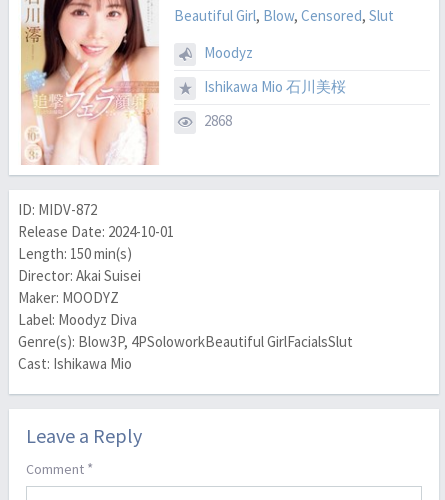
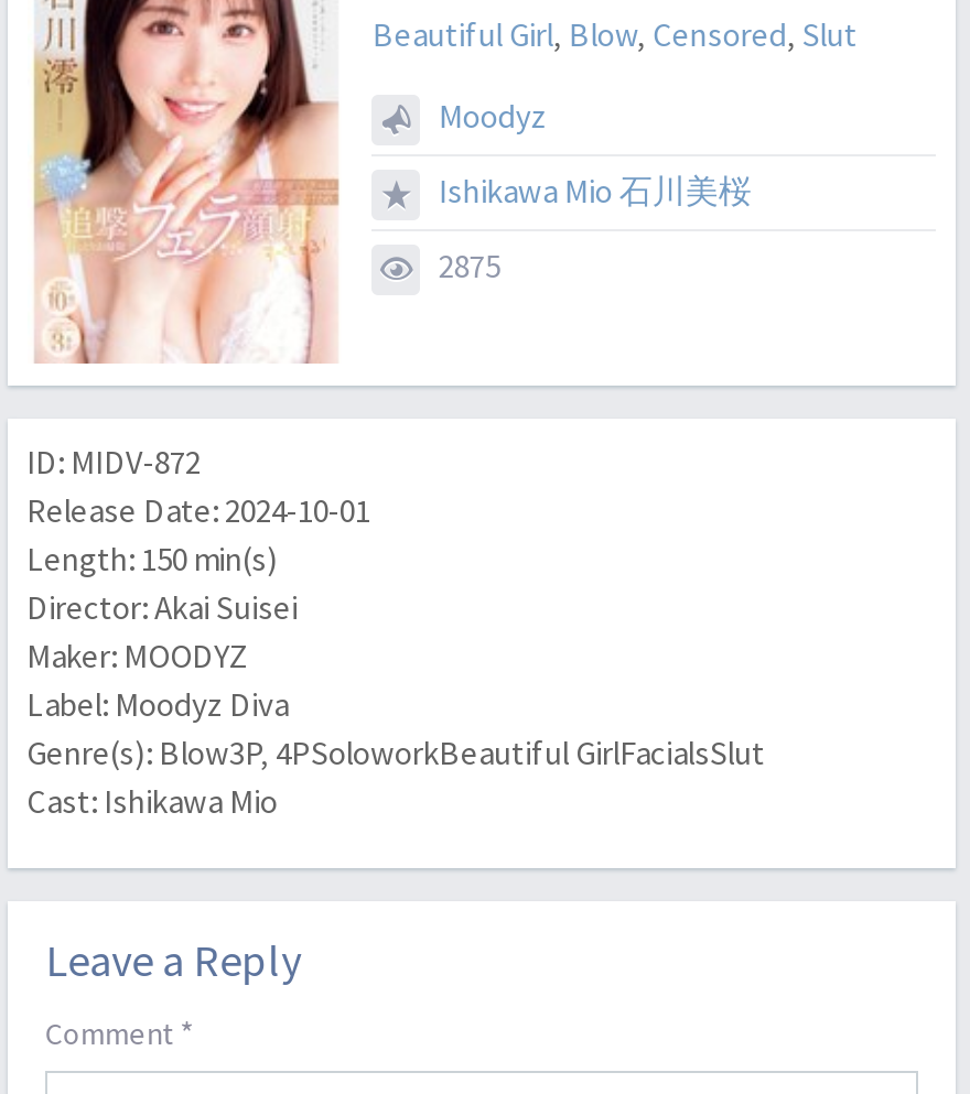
[204,111,232,130] 2868 -> [438,245,500,287] 2875

